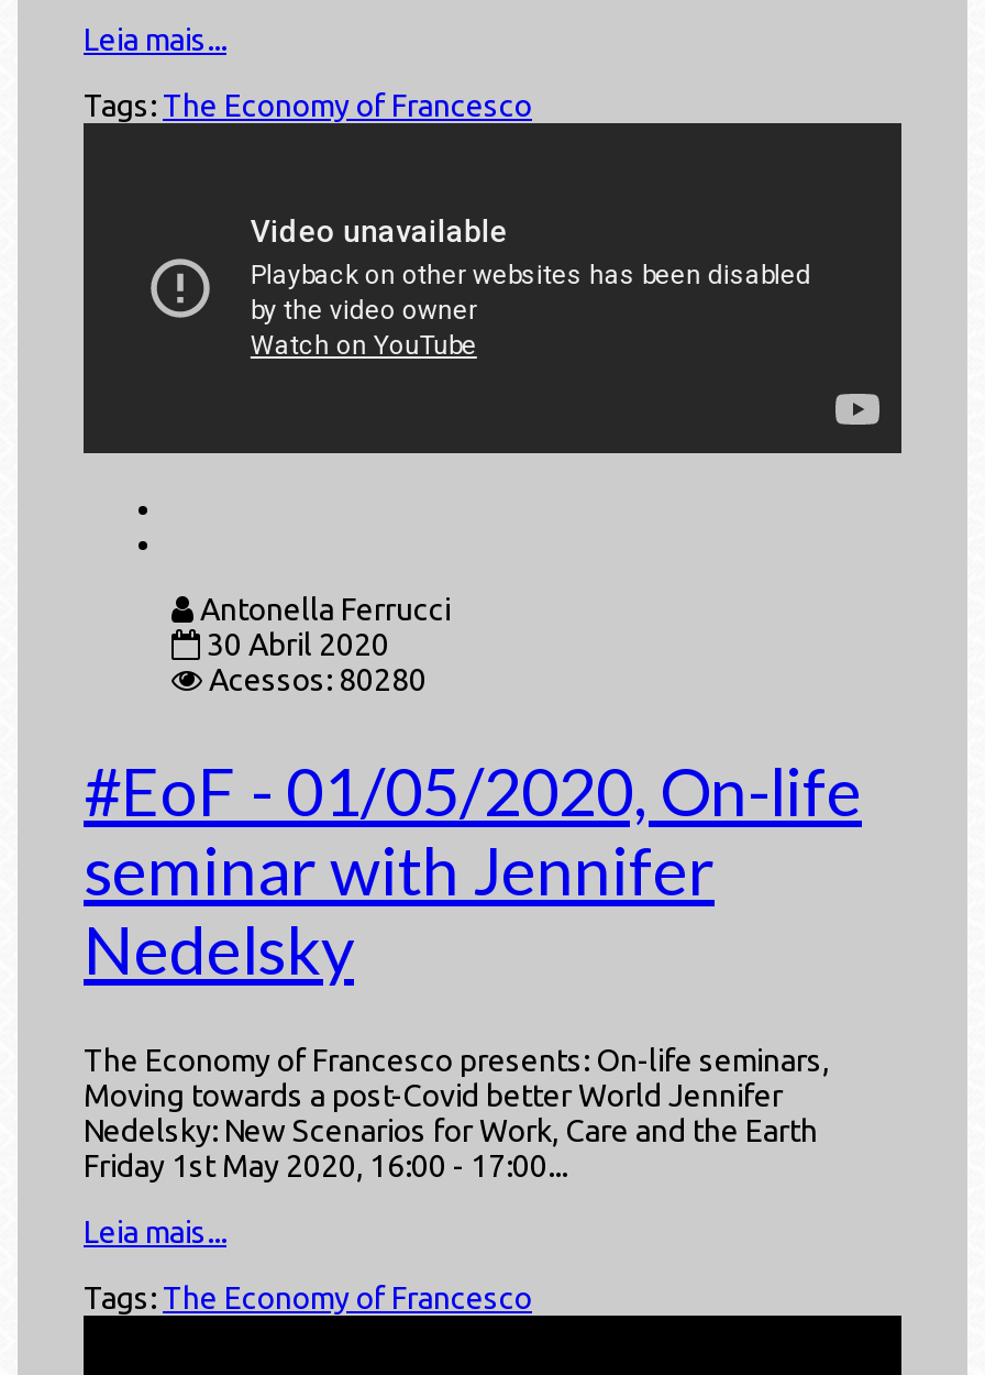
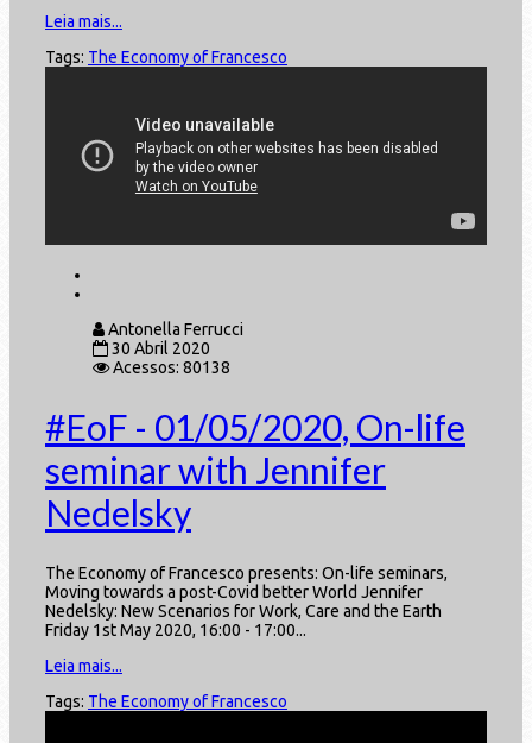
[209,661,427,696] Acessos: 80280 -> [113,357,230,376] Acessos: 80138

